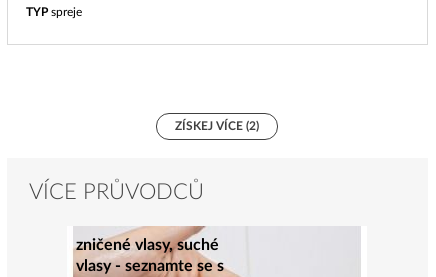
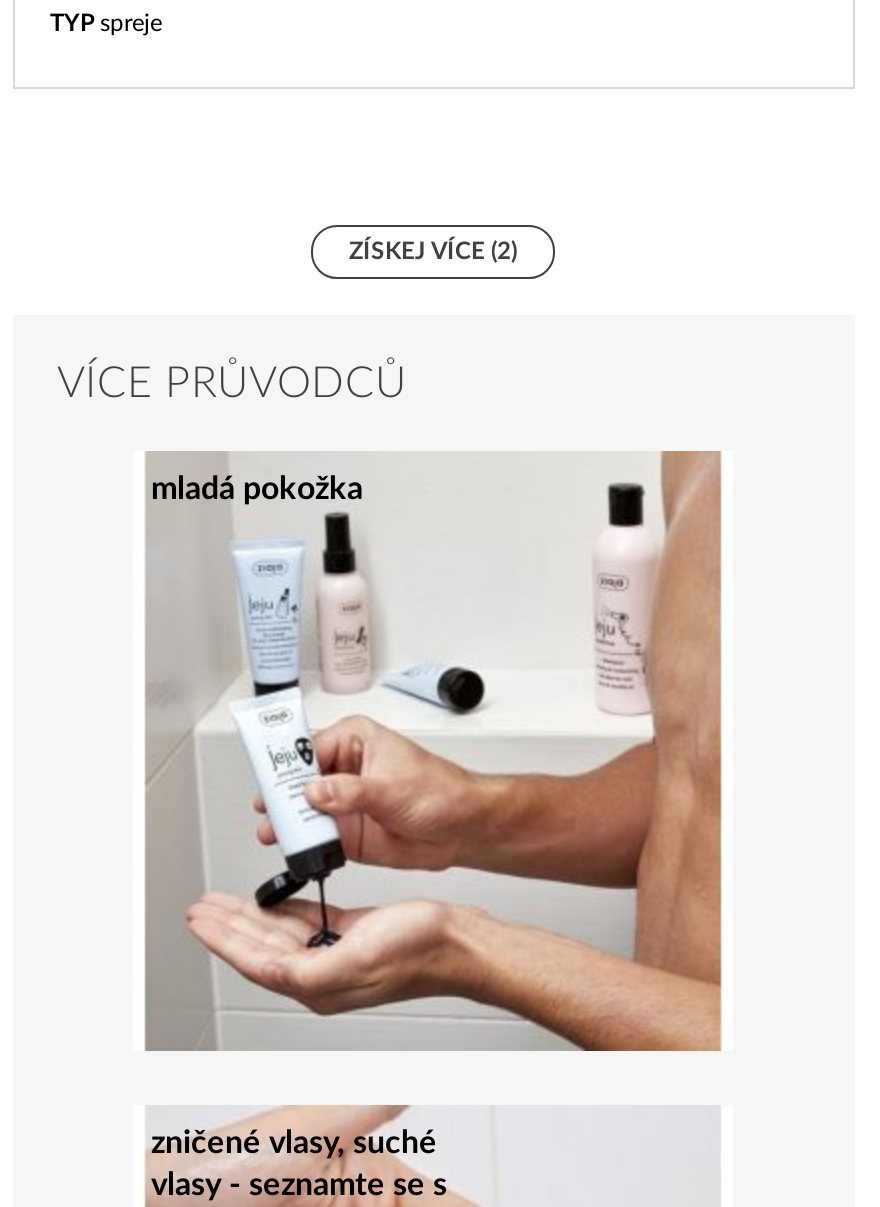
none -> [145,449,723,1053] [image] | mladá pokožka

